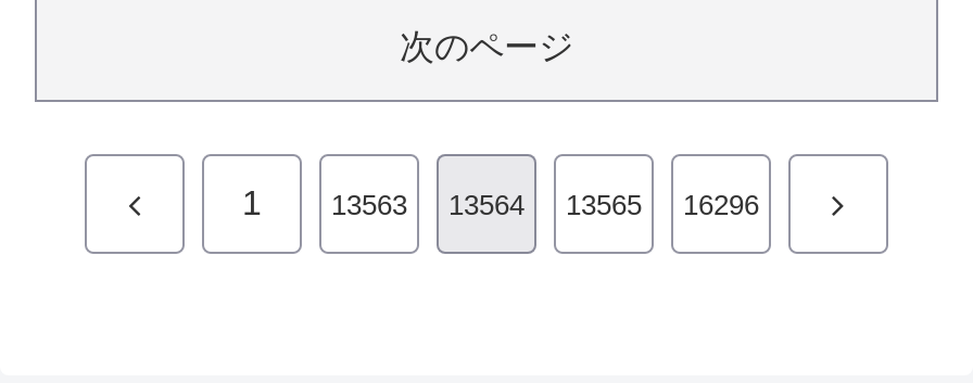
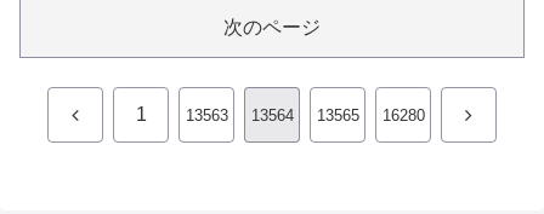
[331,188,759,221] 13563 13564 13565 16296 -> [185,106,424,124] 13563 13564 13565 16280

